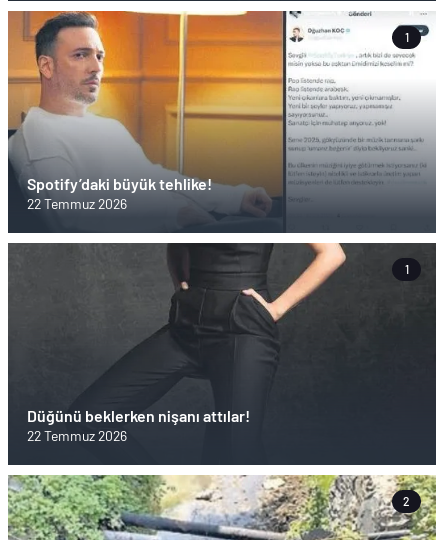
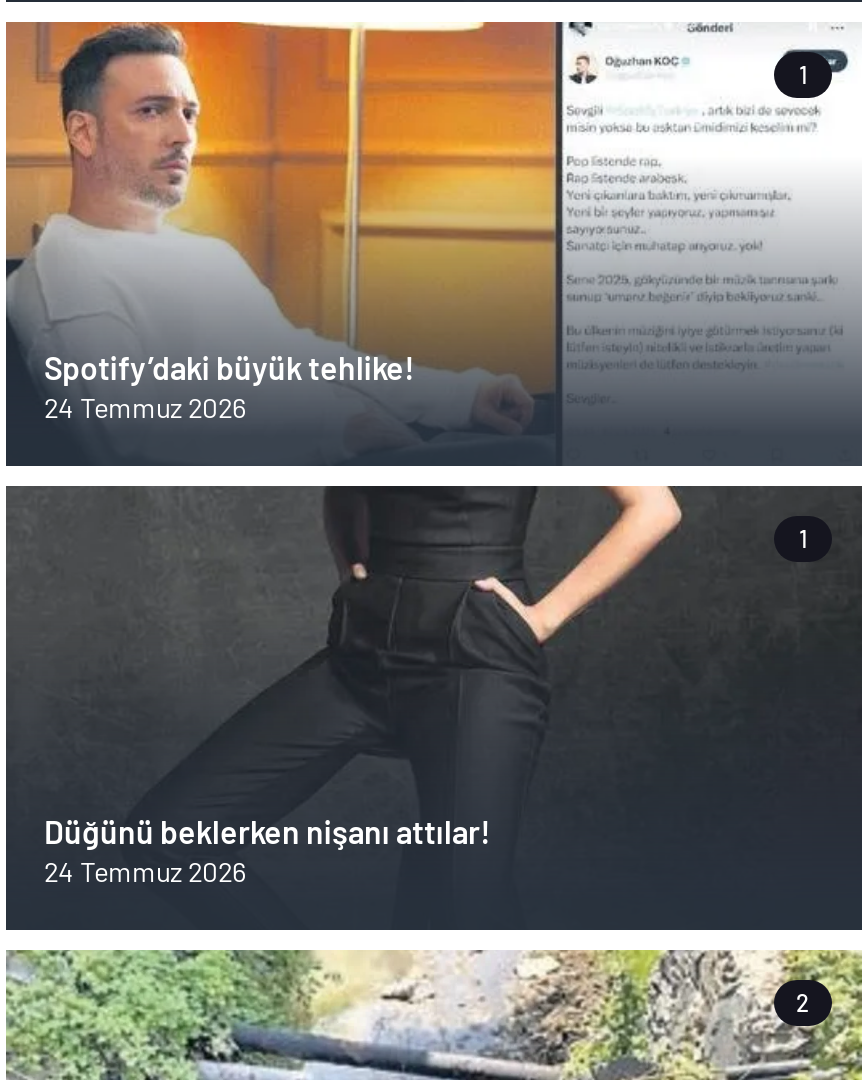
[27,195,127,212] 22 Temmuz 2026 -> [44,390,246,424] 24 Temmuz 2026
[27,427,127,444] 22 Temmuz 2026 -> [44,854,246,888] 24 Temmuz 2026

